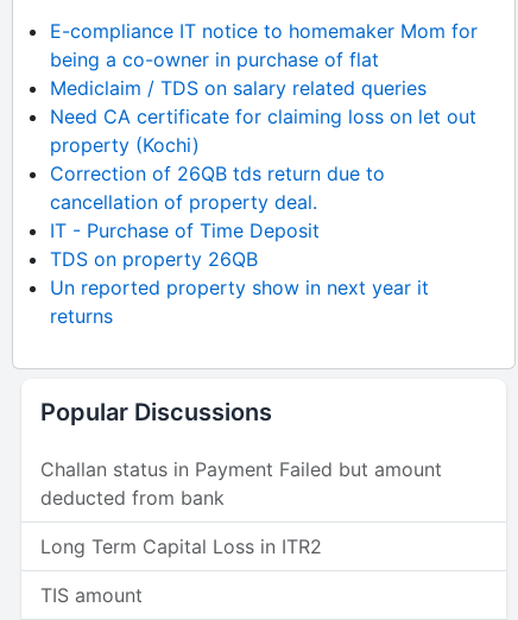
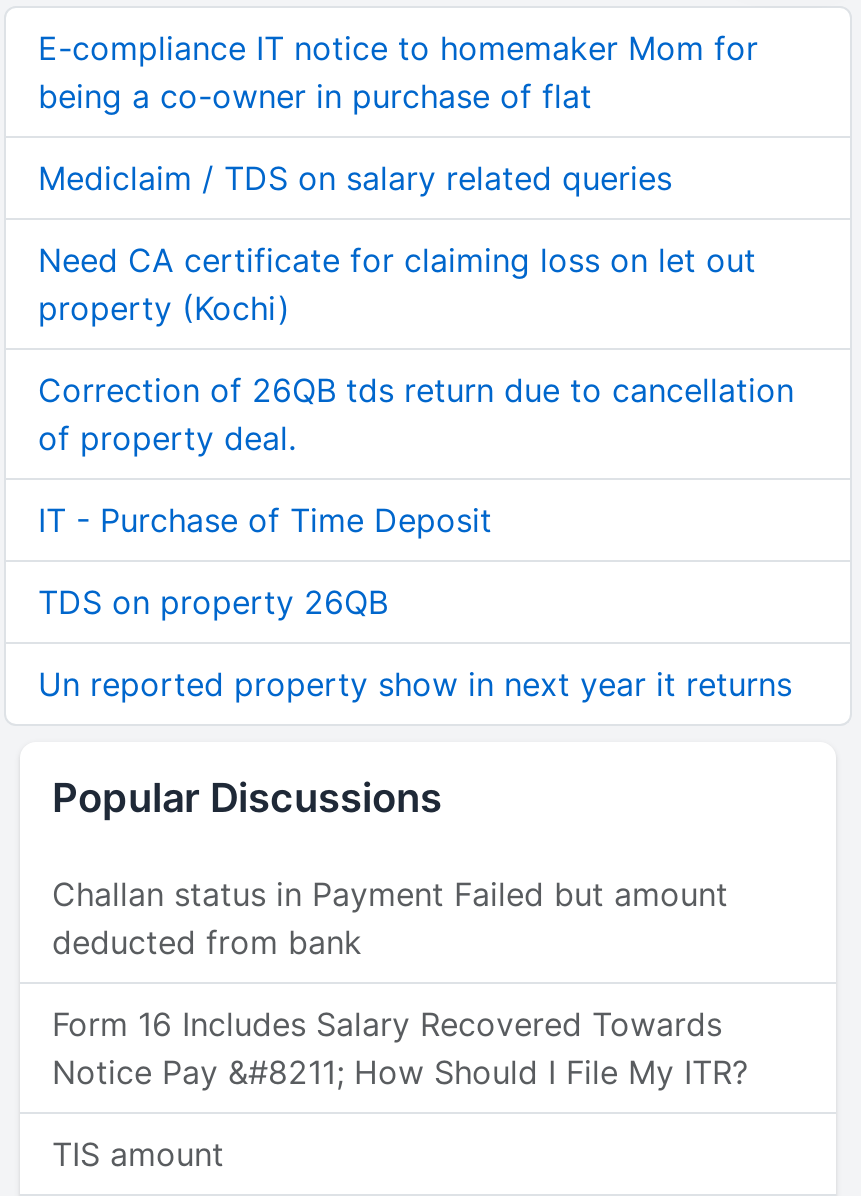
[40,534,322,558] Long Term Capital Loss in ITR2 -> [52,1004,748,1092] Form 16 Includes Salary Recovered Towards | Notice Pay &#8211; How Should I File My ITR?

